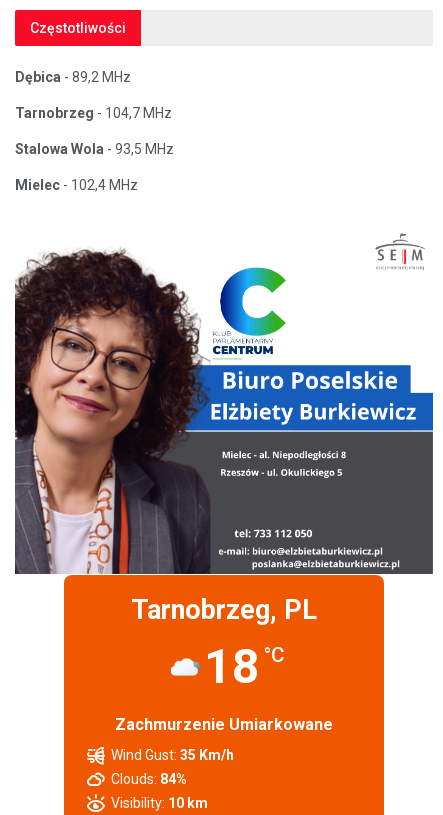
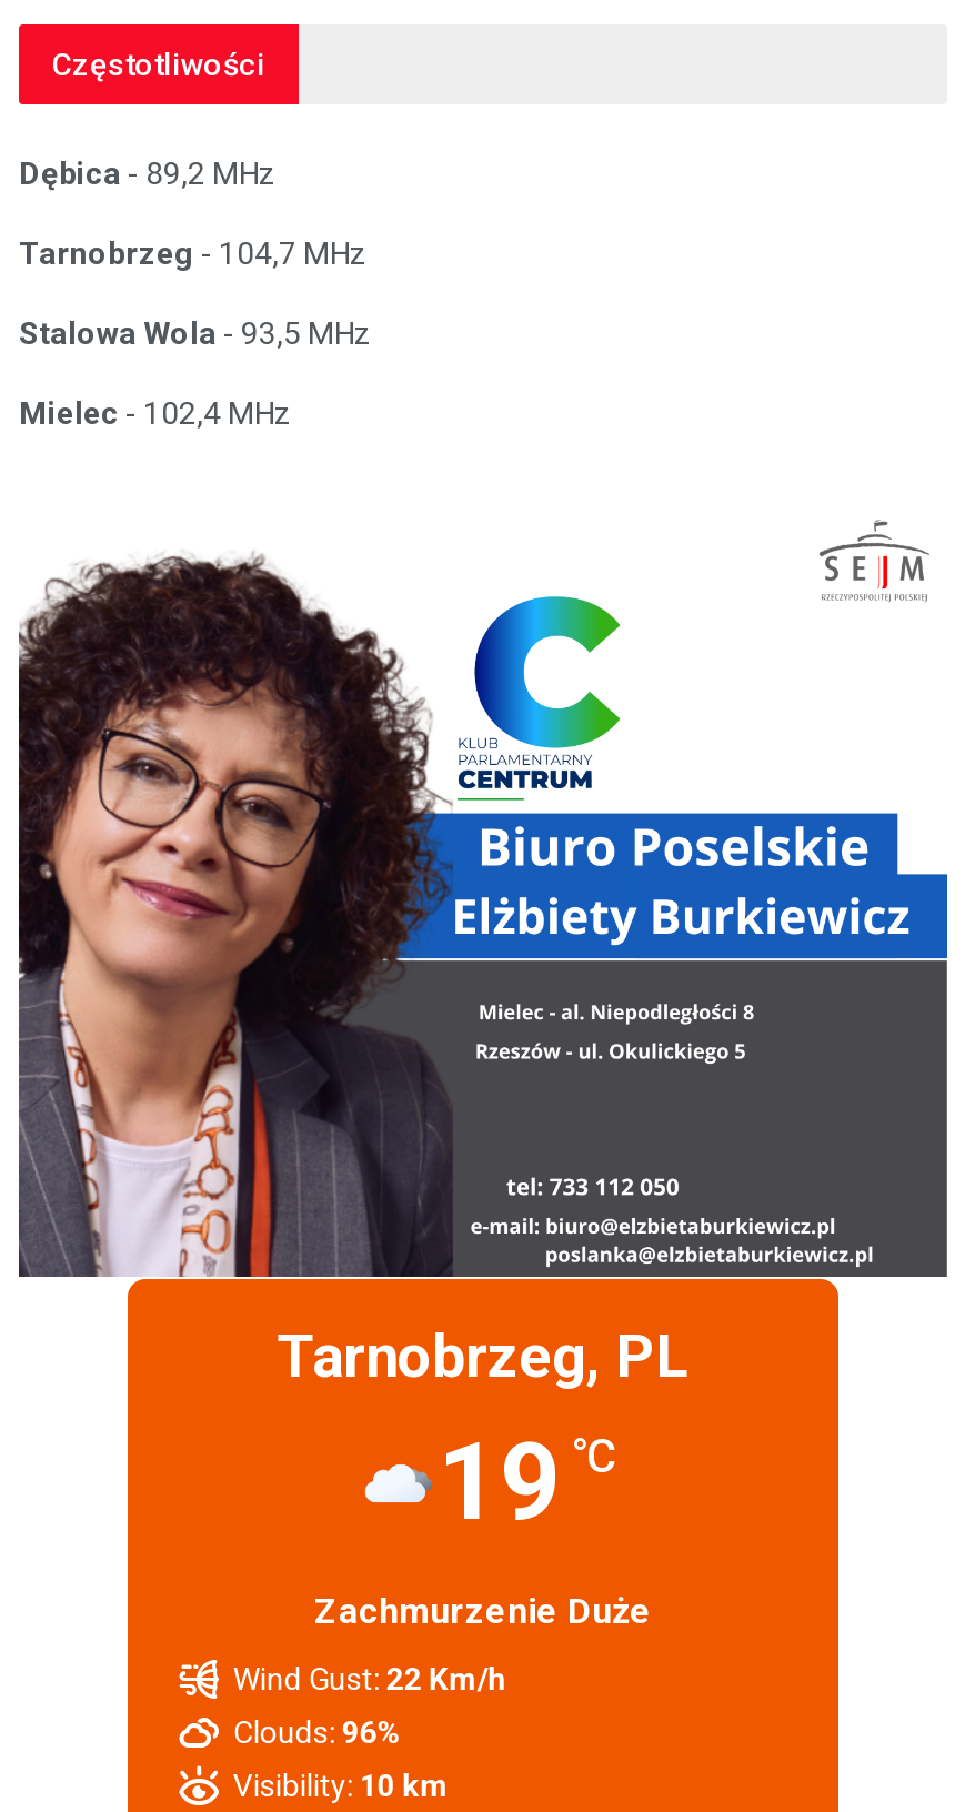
[203,638,284,695] 18 °C -> [438,1419,617,1545] 19 °C
[115,715,333,734] Zachmurzenie Umiarkowane -> [314,1590,652,1632] Zachmurzenie Duże
[111,747,234,763] Wind Gust: 35 Km/h -> [233,1661,506,1696] Wind Gust: 22 Km/h
[111,771,187,787] Clouds: 84% -> [233,1714,402,1750] Clouds: 96%

